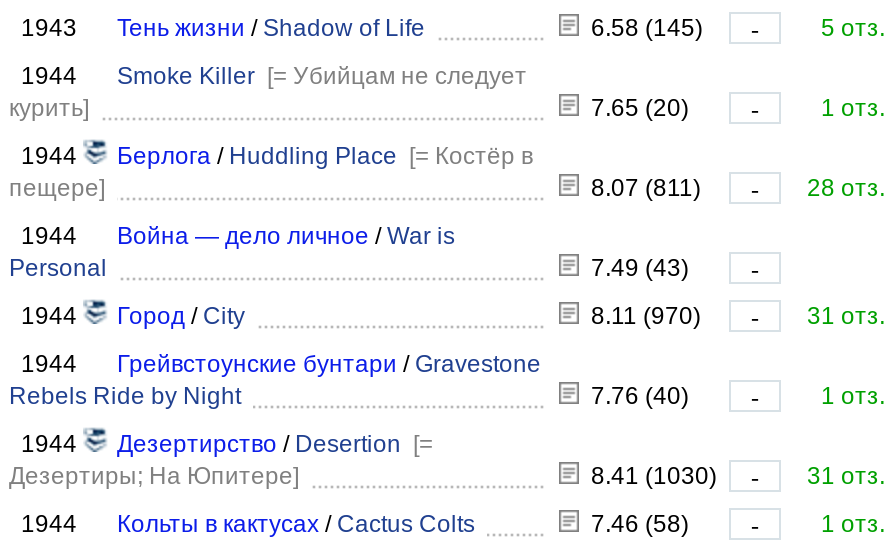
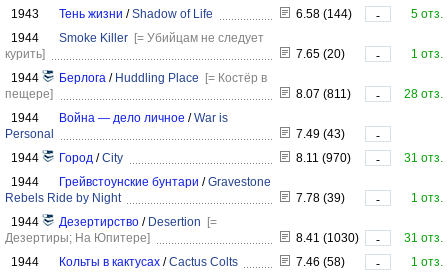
[591,14,703,42] 6.58 (145) -> [296,7,352,21] 6.58 (144)
[591,382,689,410] 7.76 (40) -> [296,191,345,205] 7.78 (39)

